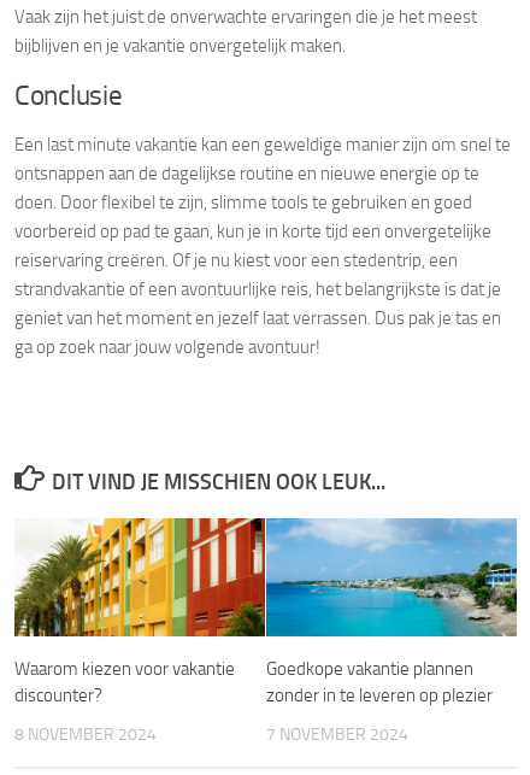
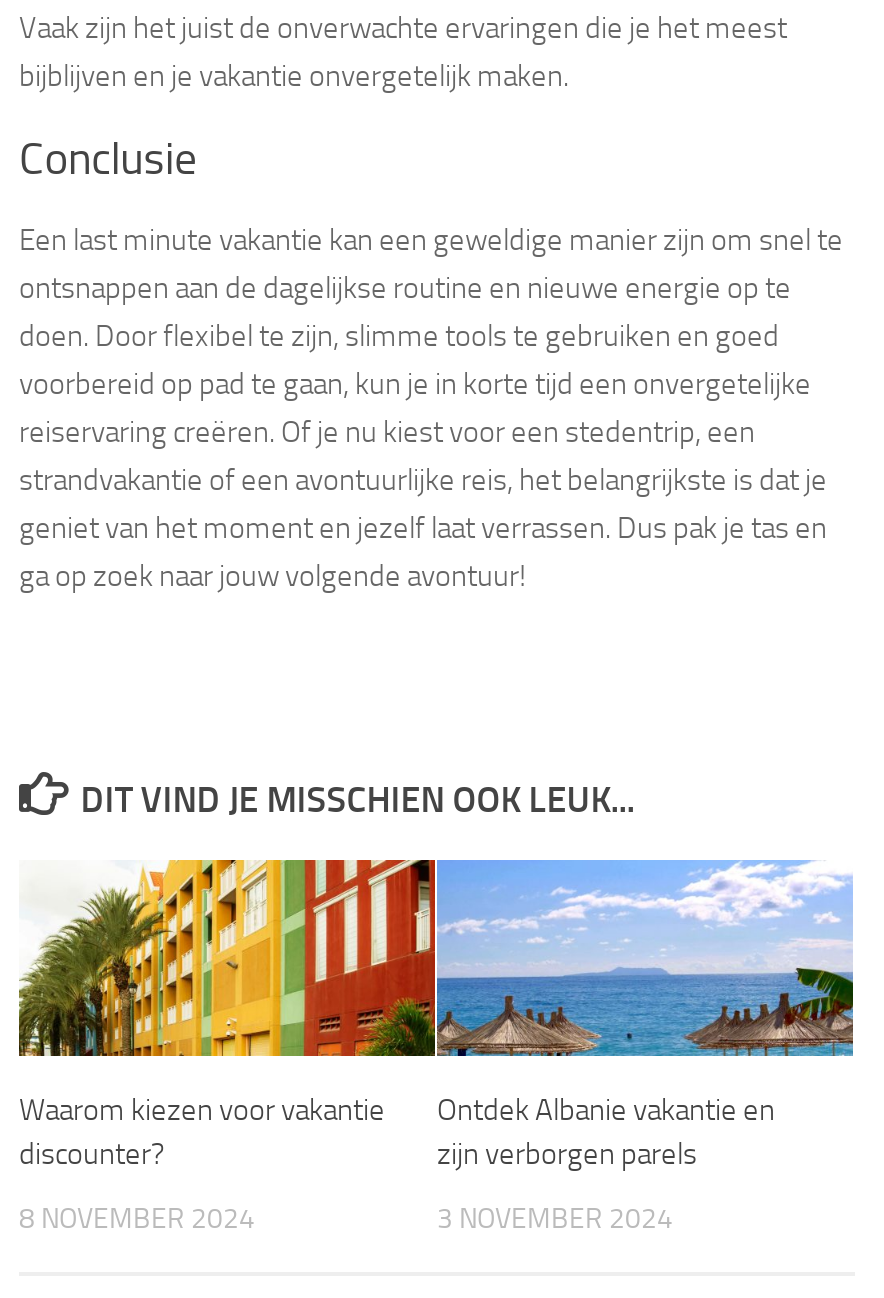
[265,518,518,706] [image] | Goedkope vakantie plannen | zonder in te leveren op plezier -> [435,860,855,1171] [image] | Ontdek Albanie vakantie en | zijn verborgen parels
[266,724,408,745] 7 NOVEMBER 2024 -> [437,1201,673,1235] 3 NOVEMBER 2024

